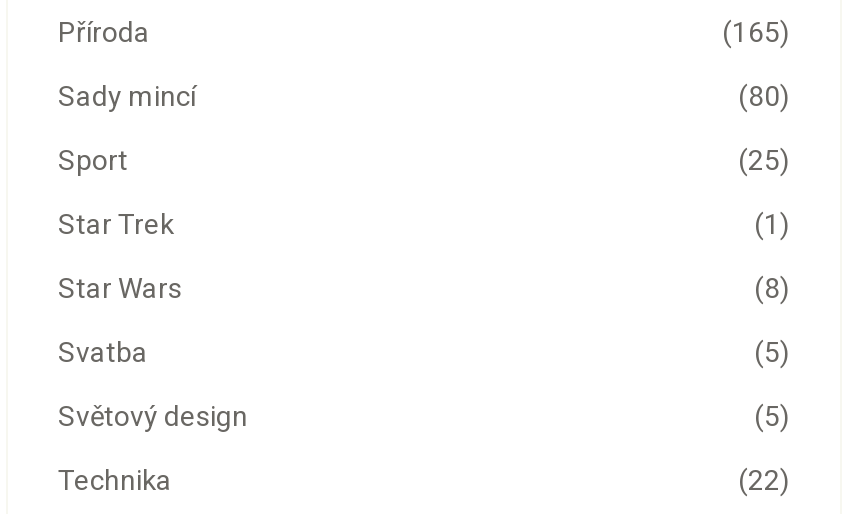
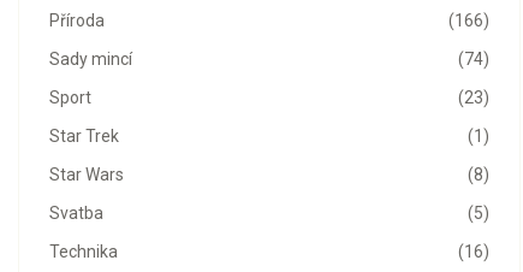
[722,17,790,49] (165) -> [448,11,489,30] (166)
[738,81,790,113] (80) -> [458,50,489,69] (74)
[738,145,790,177] (25) -> [458,88,489,107] (23)
[58,401,790,497] (5) | Světový design | (22) -> [458,242,489,262] (16)

